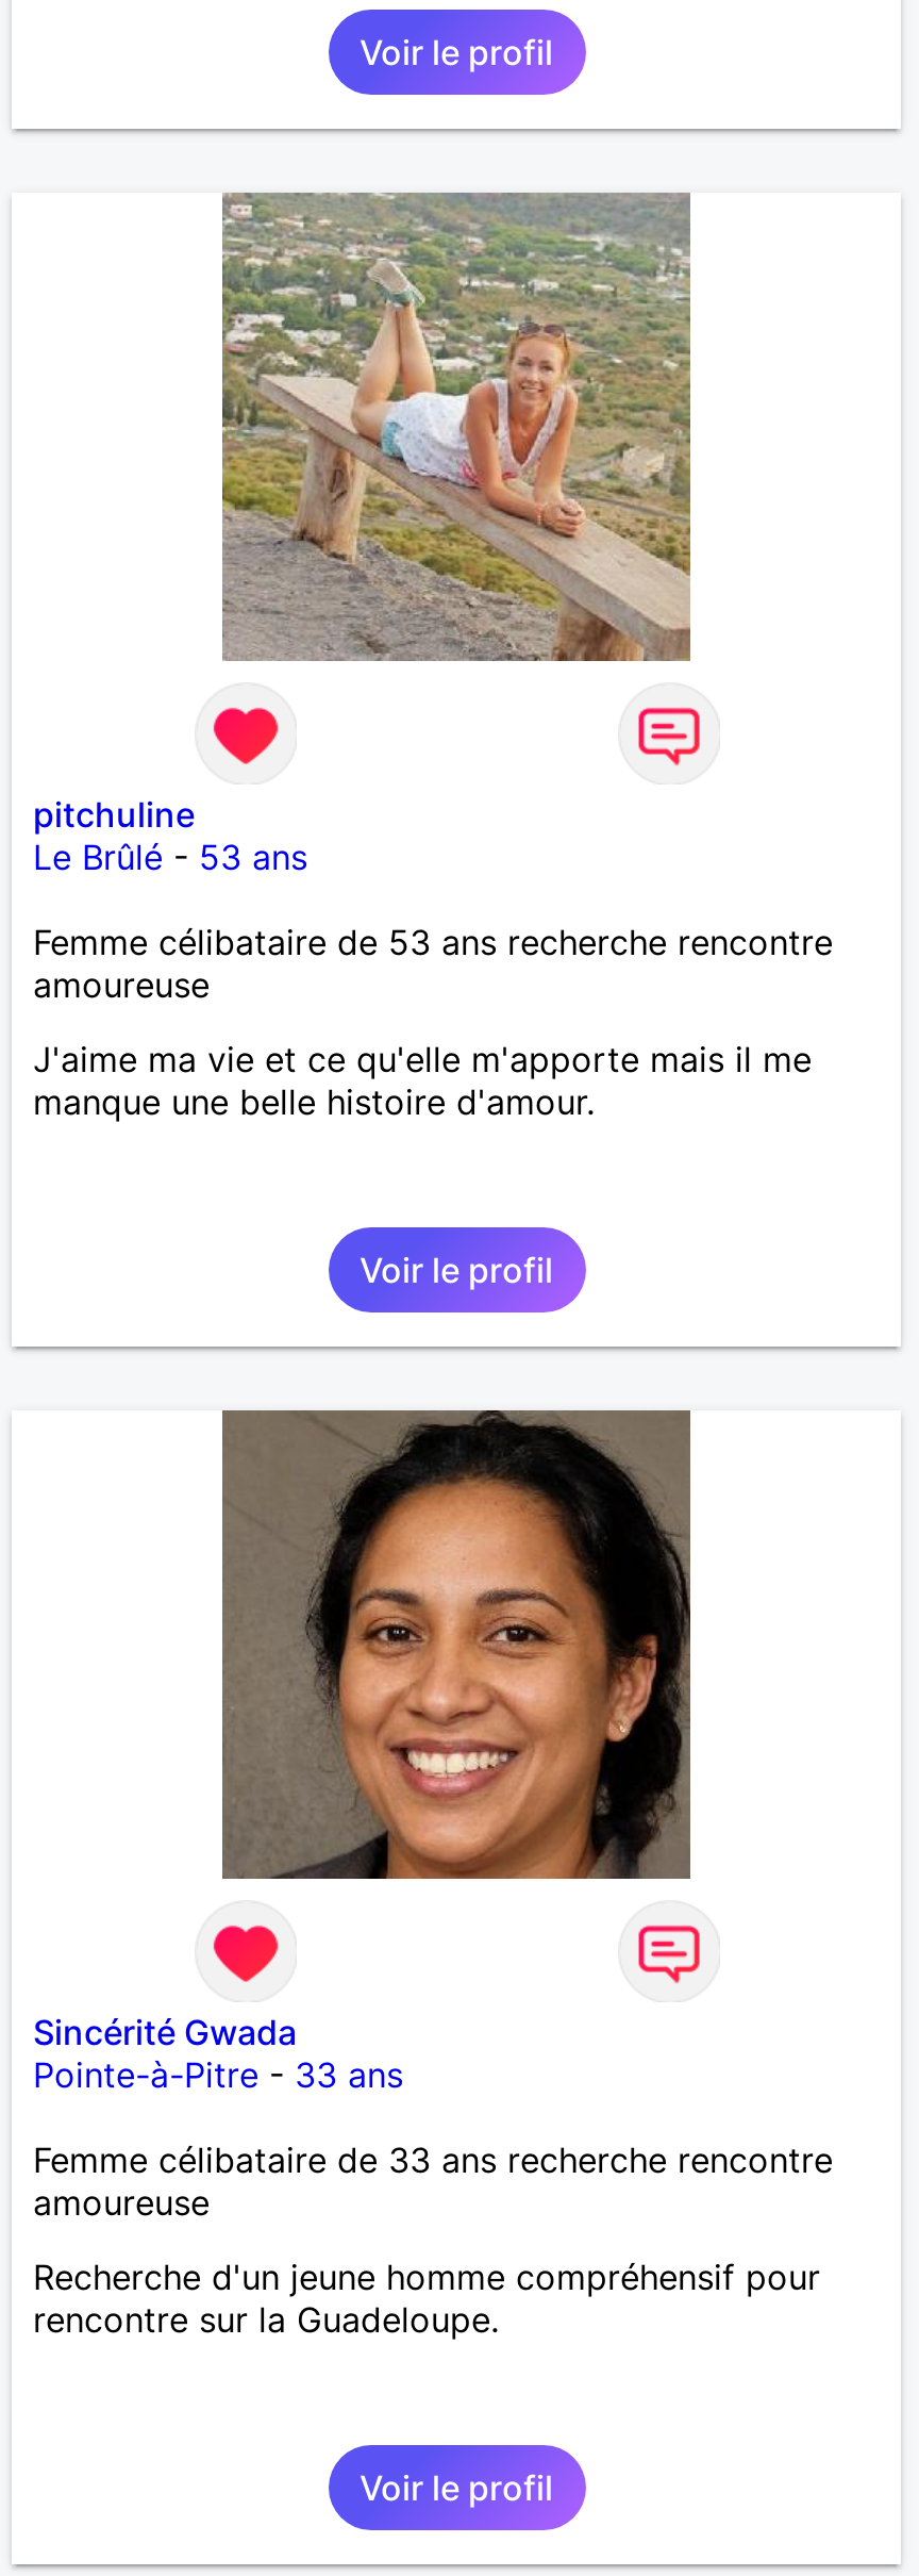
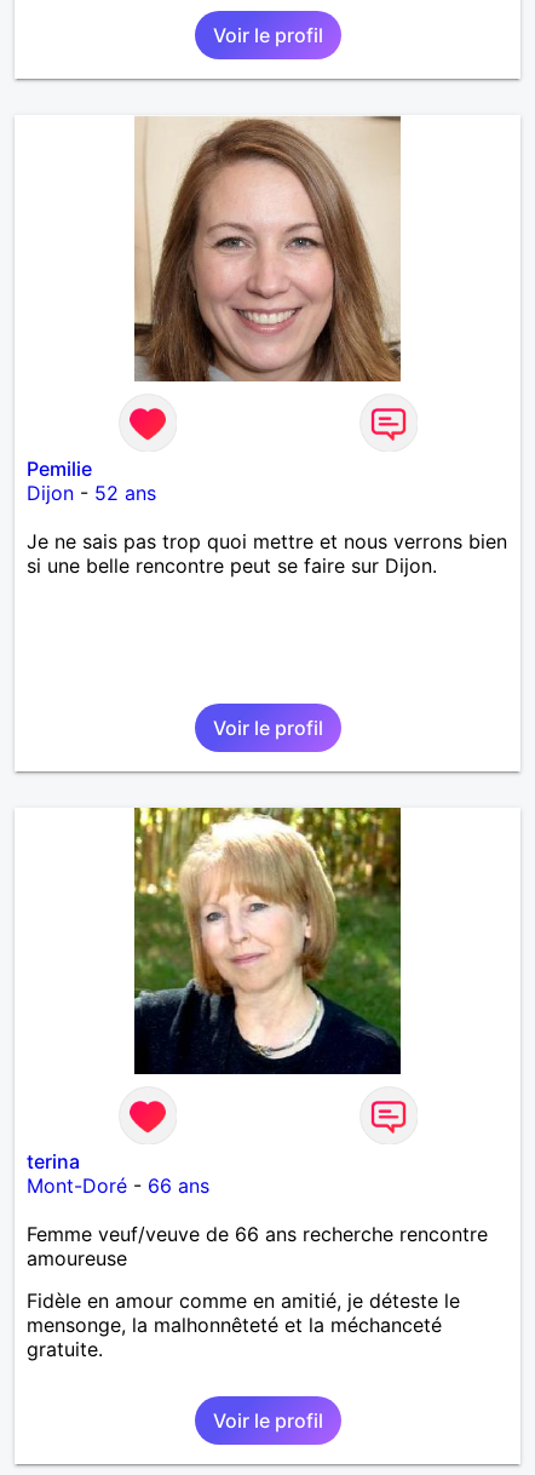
[222,191,690,661] [image] -> [134,115,401,381] [image]
[33,793,833,1123] pitchuline | Le Brûlé - 53 ans | Femme célibataire de 53 ans recherche rencontre | amoureuse | J'aime ma vie et ce qu'elle m'apporte mais il me | manque une belle histoire d'amour. -> [27,456,507,578] Pemilie | Dijon - 52 ans | Je ne sais pas trop quoi mettre et nous verrons bien | si une belle rencontre peut se faire sur Dijon.
[220,1408,692,1881] [image] -> [133,807,402,1075] [image]
[33,2011,403,2096] Sincérité Gwada | Pointe-à-Pitre - 33 ans -> [27,1149,209,1198] terina | Mont-Doré - 66 ans
[33,2138,833,2181] Femme célibataire de 33 ans recherche rencontre -> [27,1222,488,1246] Femme veuf/veuve de 66 ans recherche rencontre
[33,2255,820,2341] Recherche d'un jeune homme compréhensif pour | rencontre sur la Guadeloupe. -> [27,1288,460,1361] Fidèle en amour comme en amitié, je déteste le | mensonge, la malhonnêteté et la méchanceté | gratuite.

